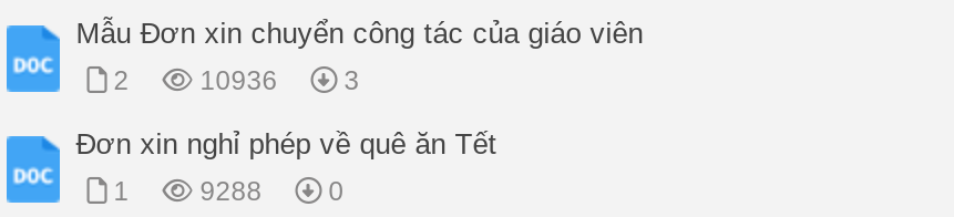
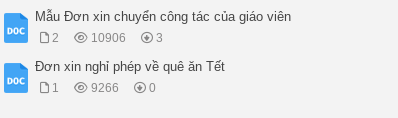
[200,66,277,97] 10936 -> [91,31,126,45] 10906
[200,176,262,207] 9288 -> [91,81,119,95] 9266

